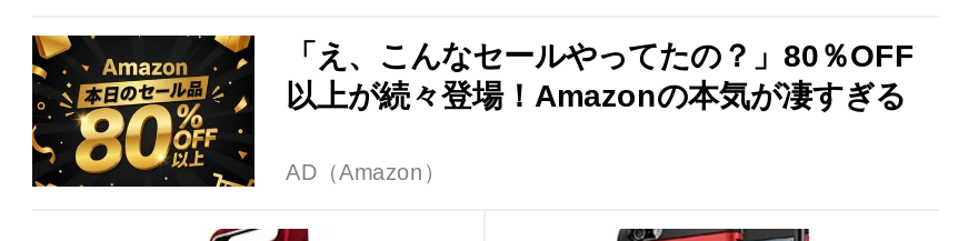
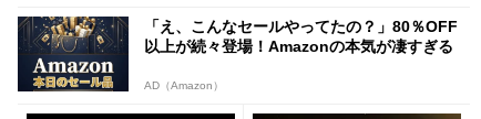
[30,32,255,188] [image] -> [17,15,129,93] [image]

